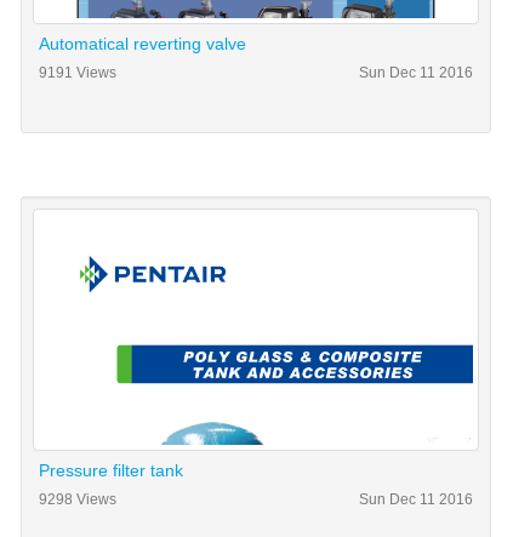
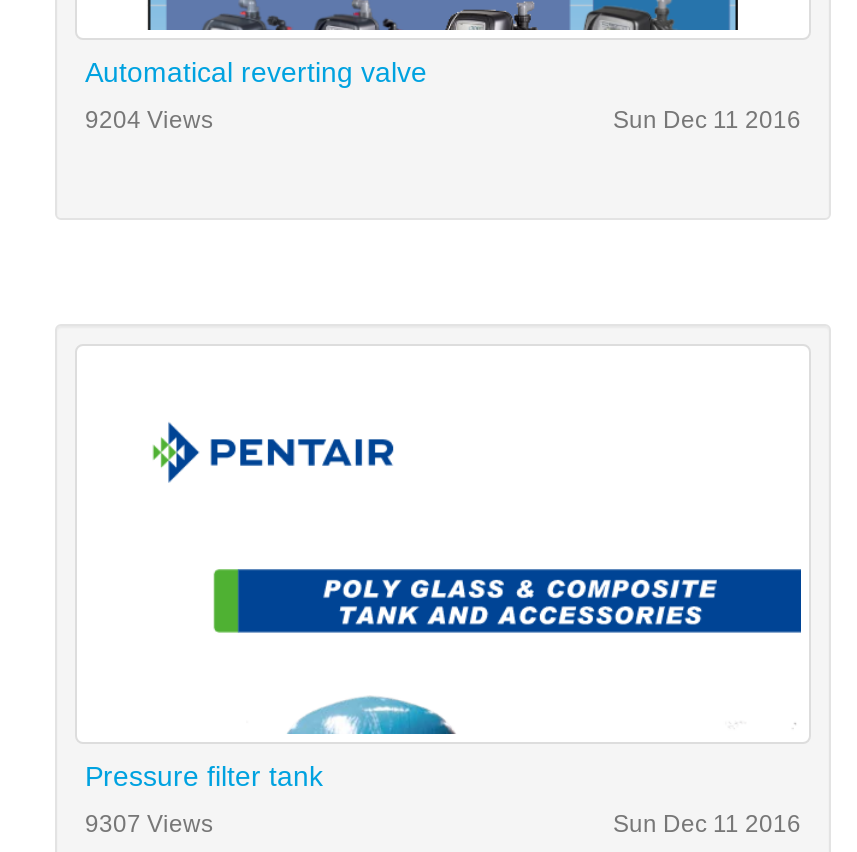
[39,64,116,81] 9191 Views -> [85,106,213,134] 9204 Views
[39,491,116,508] 9298 Views -> [85,810,213,838] 9307 Views

